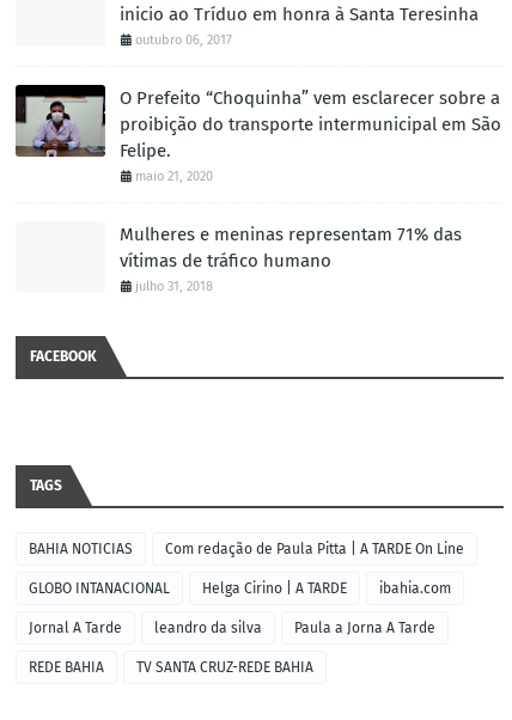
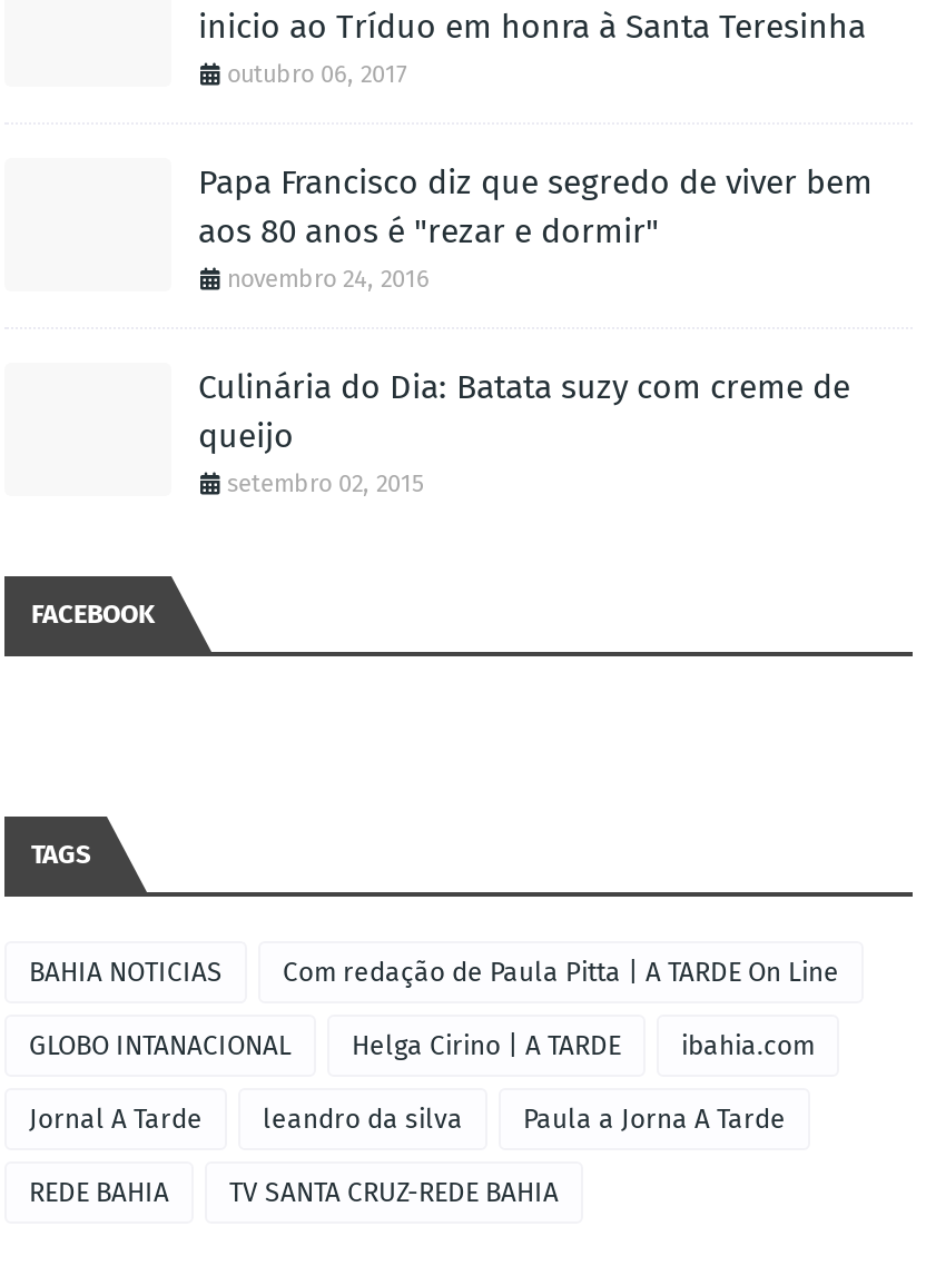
[14,84,103,158] [image] -> none
[120,88,501,184] O Prefeito “Choquinha” vem esclarecer sobre a | proibição do transporte intermunicipal em São | Felipe. | maio 21, 2020 -> [198,163,873,294] Papa Francisco diz que segredo de viver bem | aos 80 anos é "rezar e dormir" | novembro 24, 2016
[120,224,462,294] Mulheres e meninas representam 71% das | vítimas de tráfico humano | julho 31, 2018 -> [198,368,850,499] Culinária do Dia: Batata suzy com creme de | queijo | setembro 02, 2015

